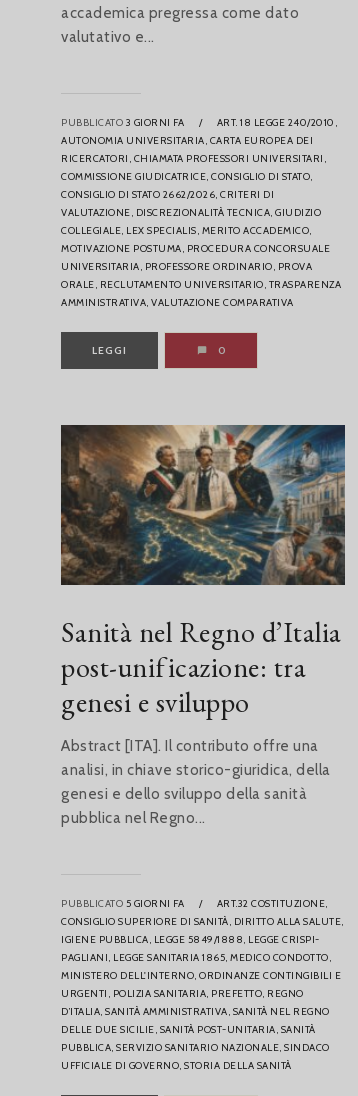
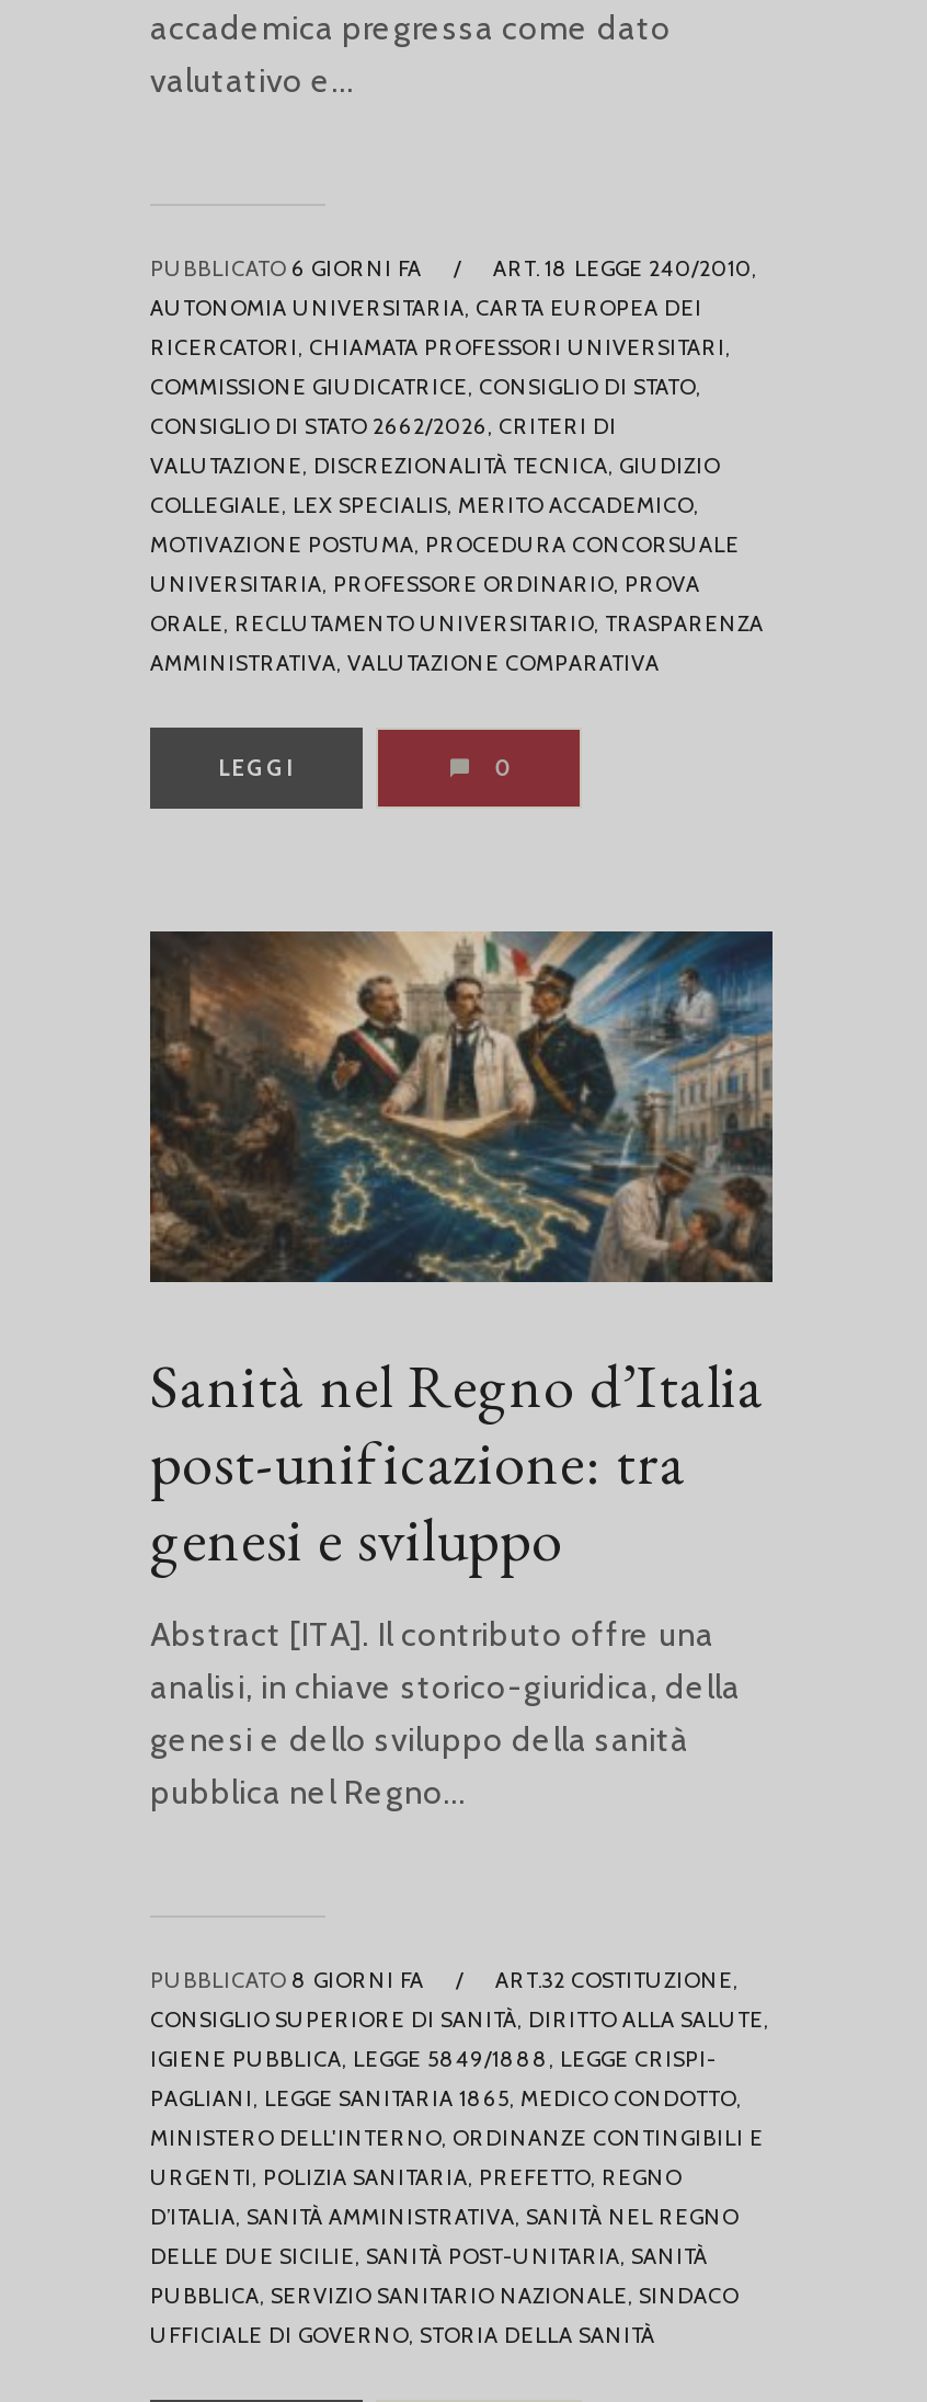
[61,116,184,129] PUBBLICATO 3 GIORNI FA -> [150,255,422,283] PUBBLICATO 6 GIORNI FA
[61,897,184,910] PUBBLICATO 5 GIORNI FA -> [150,1967,424,1995] PUBBLICATO 8 GIORNI FA

